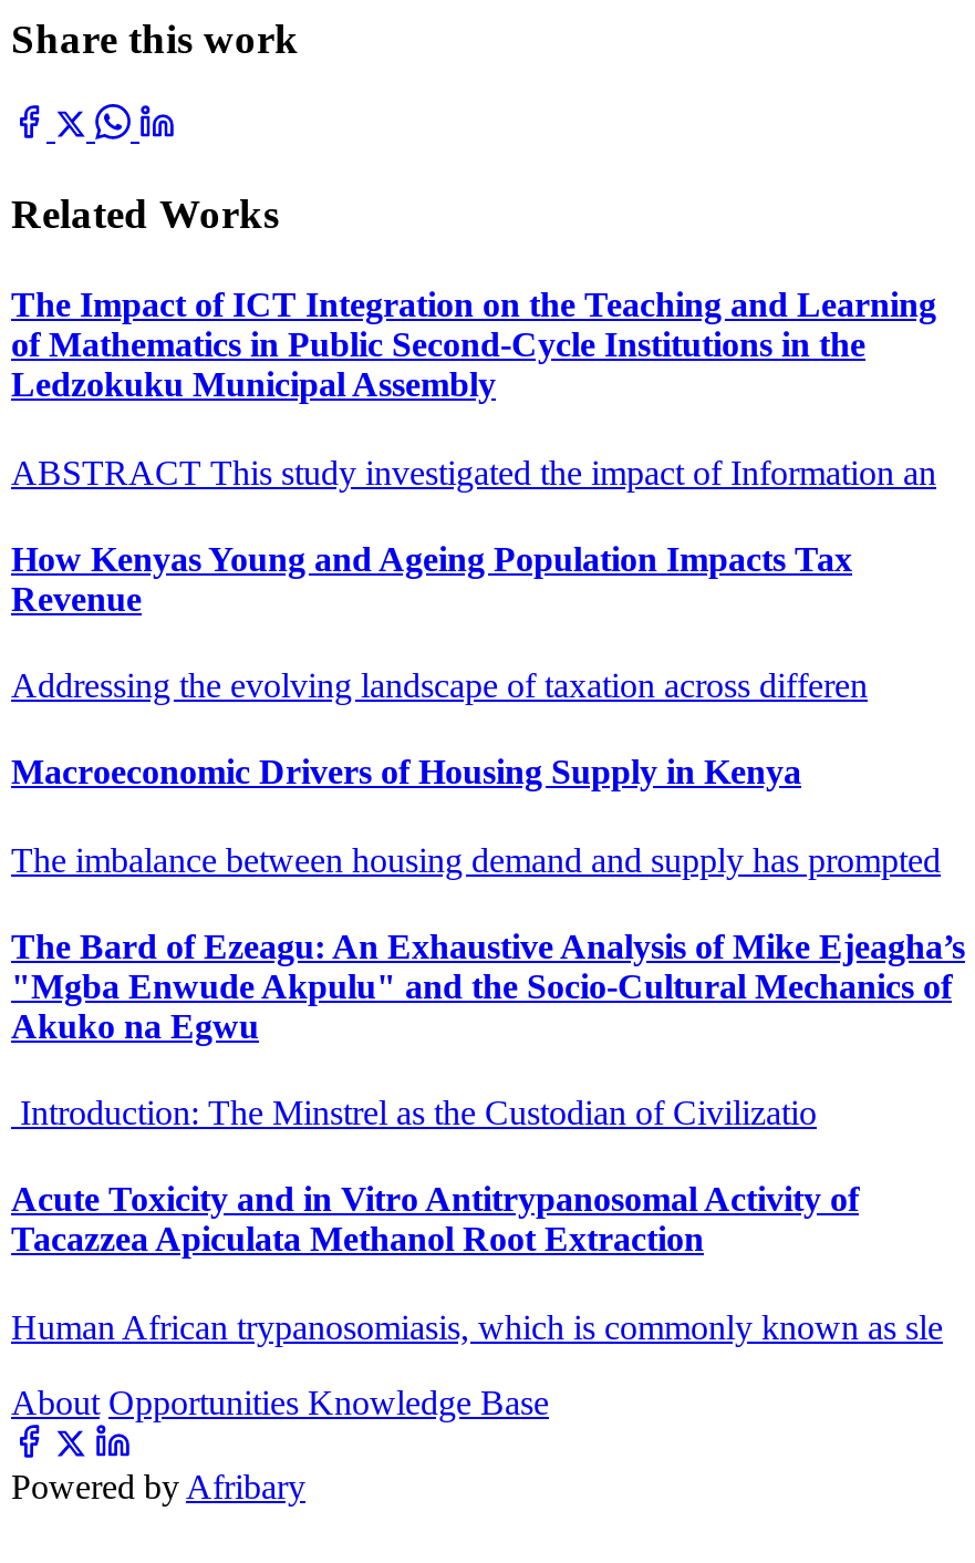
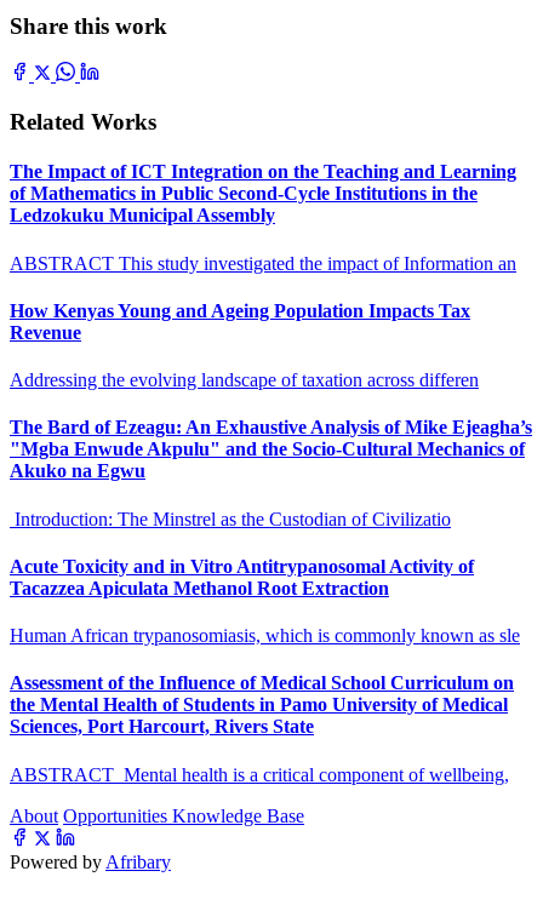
[11,754,941,878] Macroeconomic Drivers of Housing Supply in Kenya | The imbalance between housing demand and supply has prompted -> none
moved [11,927,965,1345] -> [10,417,532,646]: The Bard of Ezeagu: An Exhaustive Analysis of Mike Ejeagha’s | "Mgba Enwude Akpulu" and the Socio-Cultural Mechanics of | Akuko na Egwu | Introduction: The Minstrel as the Custodian of Civilizatio | Acute Toxicity and in Vitro Antitrypanosomal Activity of | Tacazzea Apiculata Methanol Root Extraction | Human African trypanosomiasis, which is commonly known as sle
none -> [10,673,514,785] Assessment of the Influence of Medical School Curriculum on | the Mental Health of Students in Pamo University of Medical | Sciences, Port Harcourt, Rivers State | ABSTRACT Mental health is a critical component of wellbeing,

